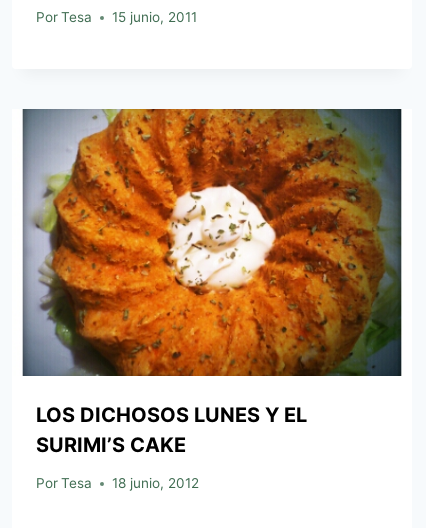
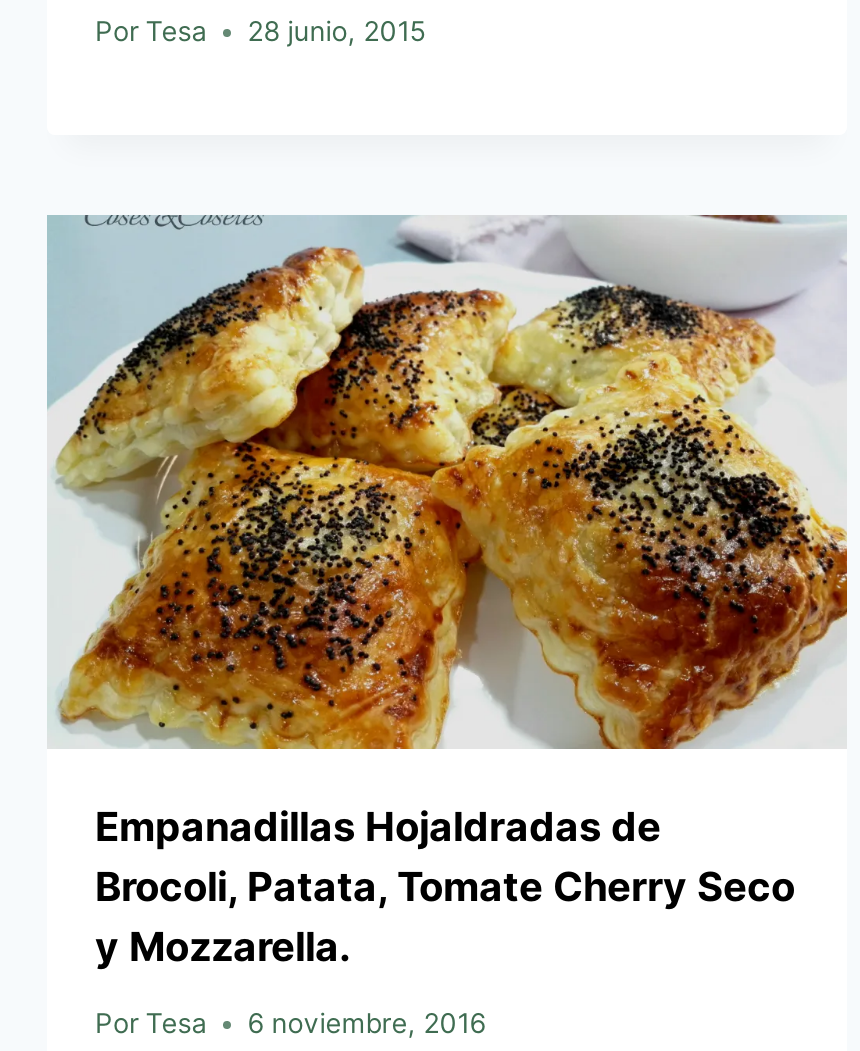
[36,9,197,25] Por Tesa 15 junio, 2011 -> [95,15,425,47] Por Tesa 28 junio, 2015
[12,108,412,457] [image] | LOS DICHOSOS LUNES Y EL | SURIMI’S CAKE -> [47,215,849,971] [image] | Empanadillas Hojaldradas de | Brocoli, Patata, Tomate Cherry Seco | y Mozzarella.
[36,475,199,491] Por Tesa 18 junio, 2012 -> [95,1008,485,1040] Por Tesa 6 noviembre, 2016

